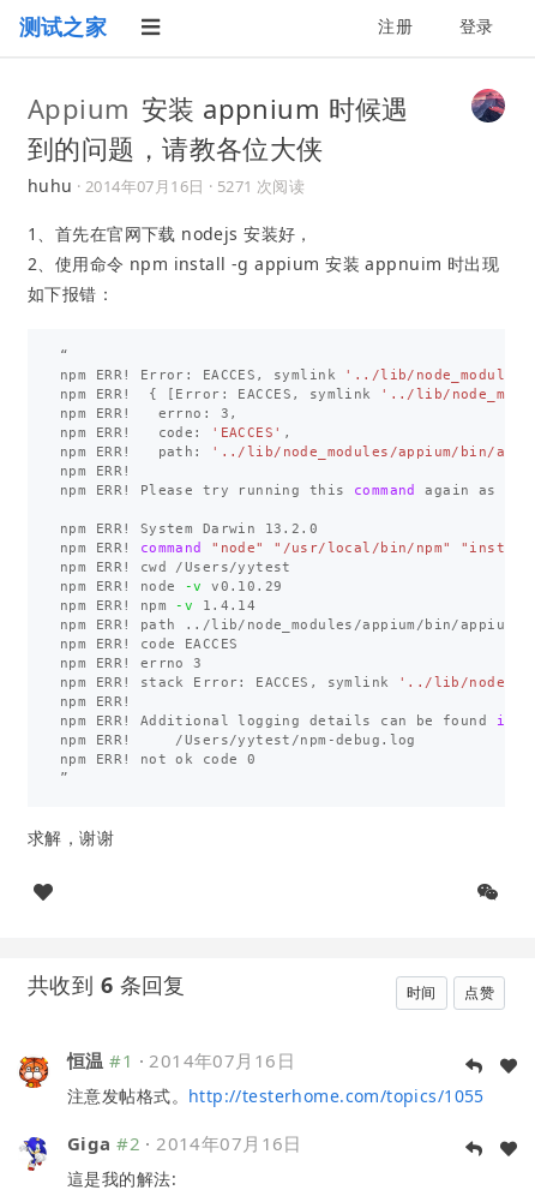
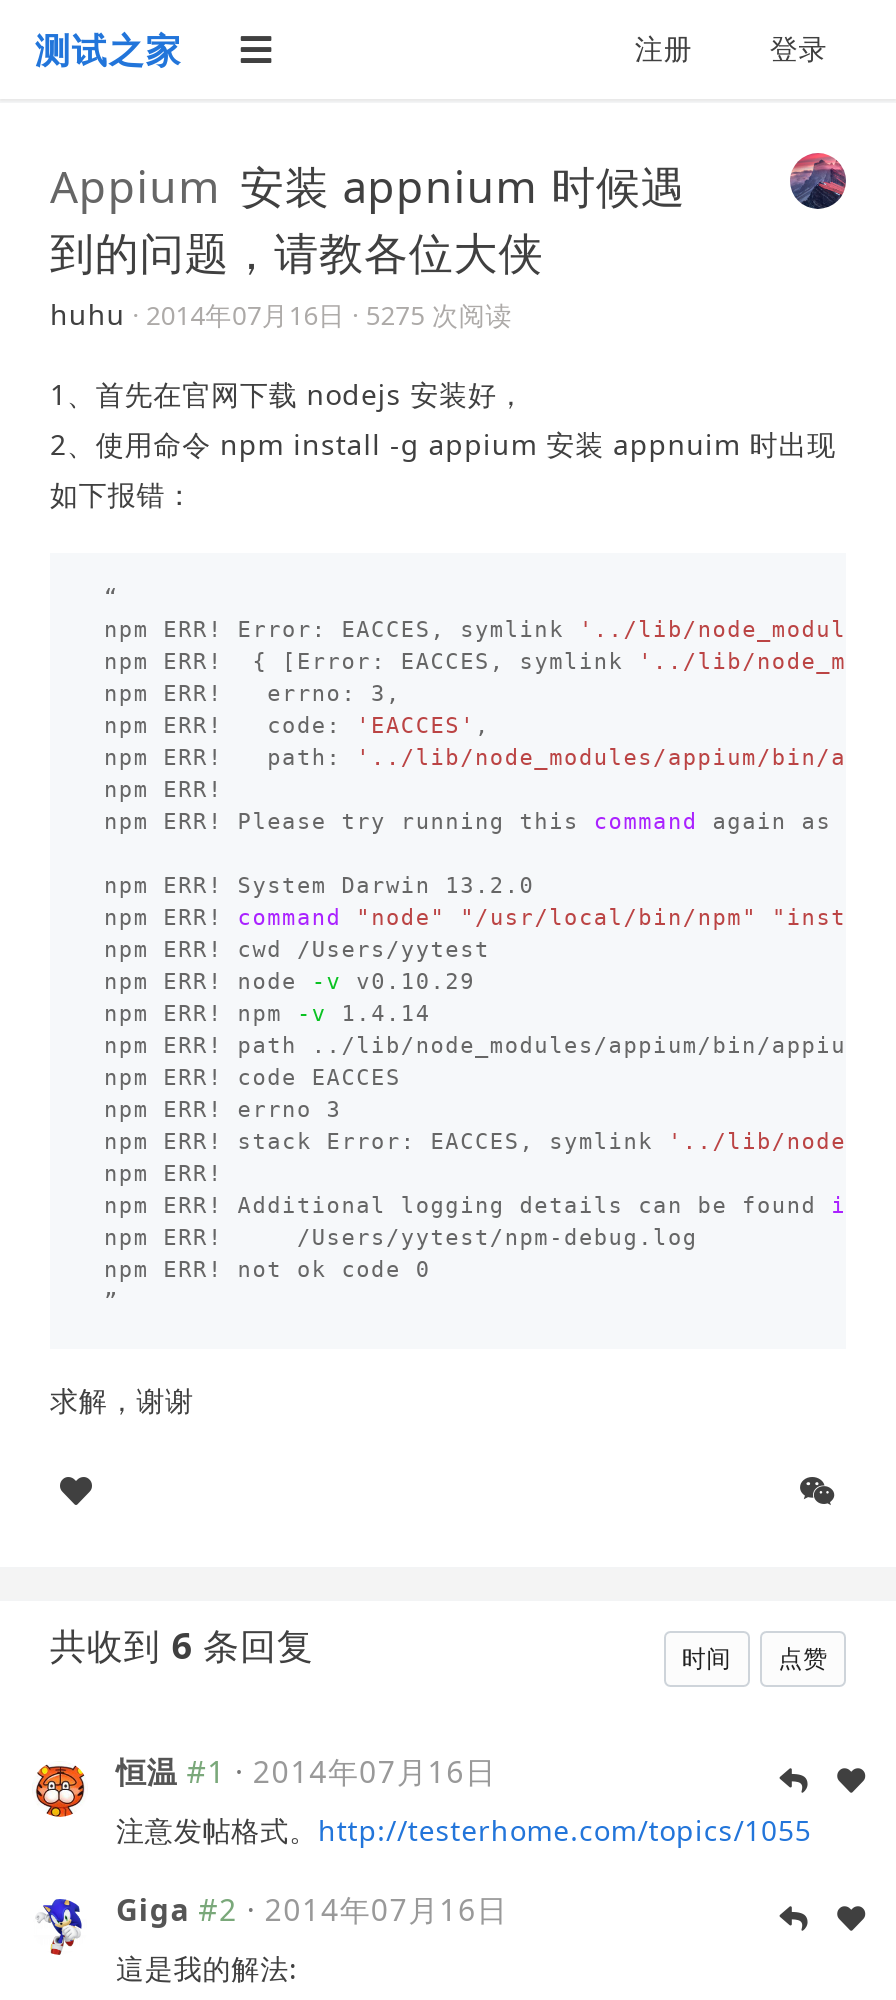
[28,174,305,197] huhu · 2014年07月16日 · 5271 次阅读 -> [50,295,512,333] huhu · 2014年07月16日 · 5275 次阅读

